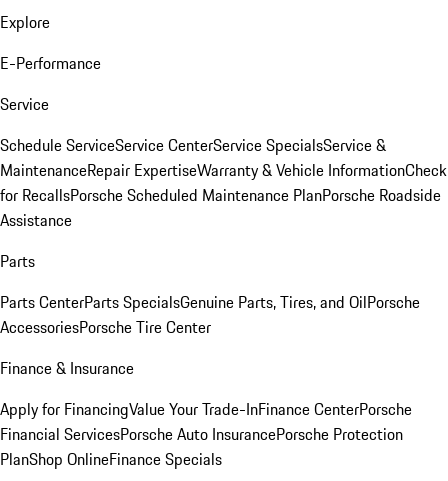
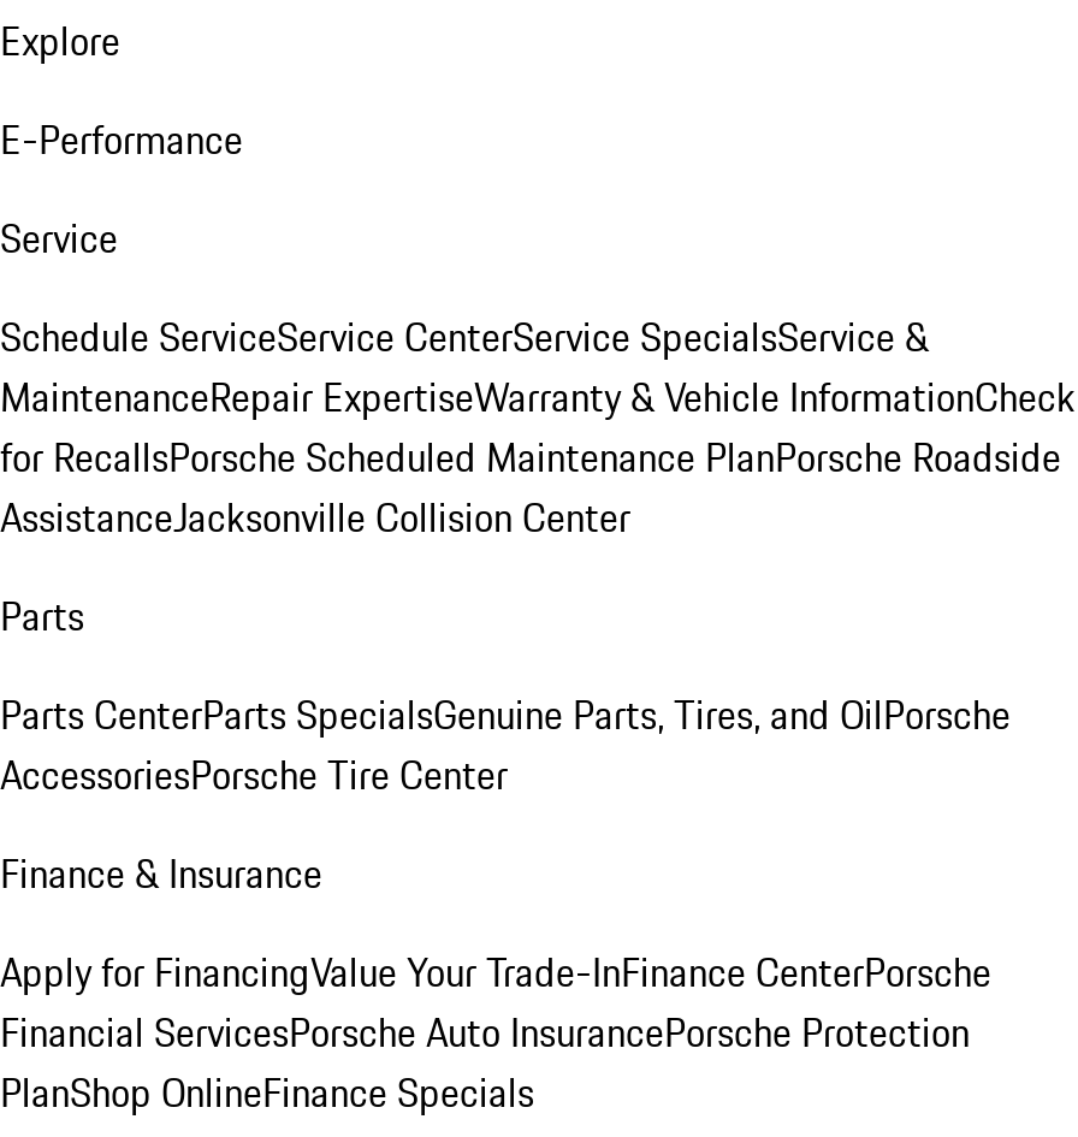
[0,208,72,232] Assistance -> [0,488,630,546] AssistanceJacksonville Collision Center

